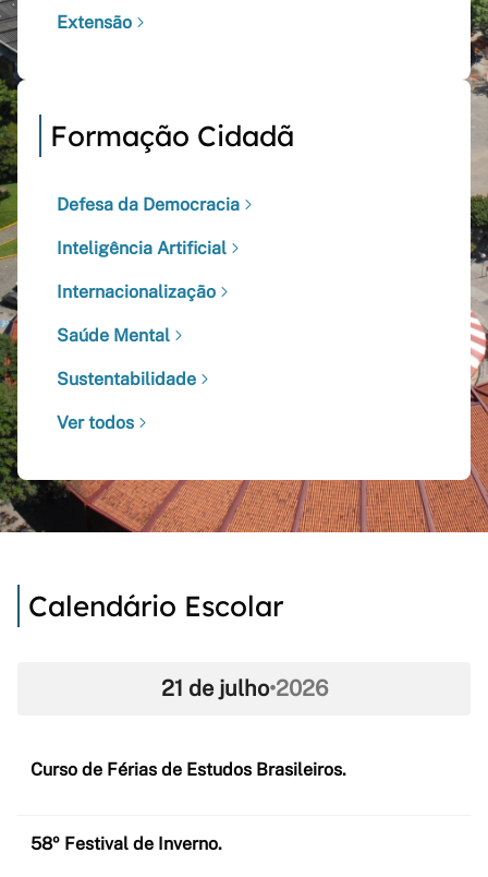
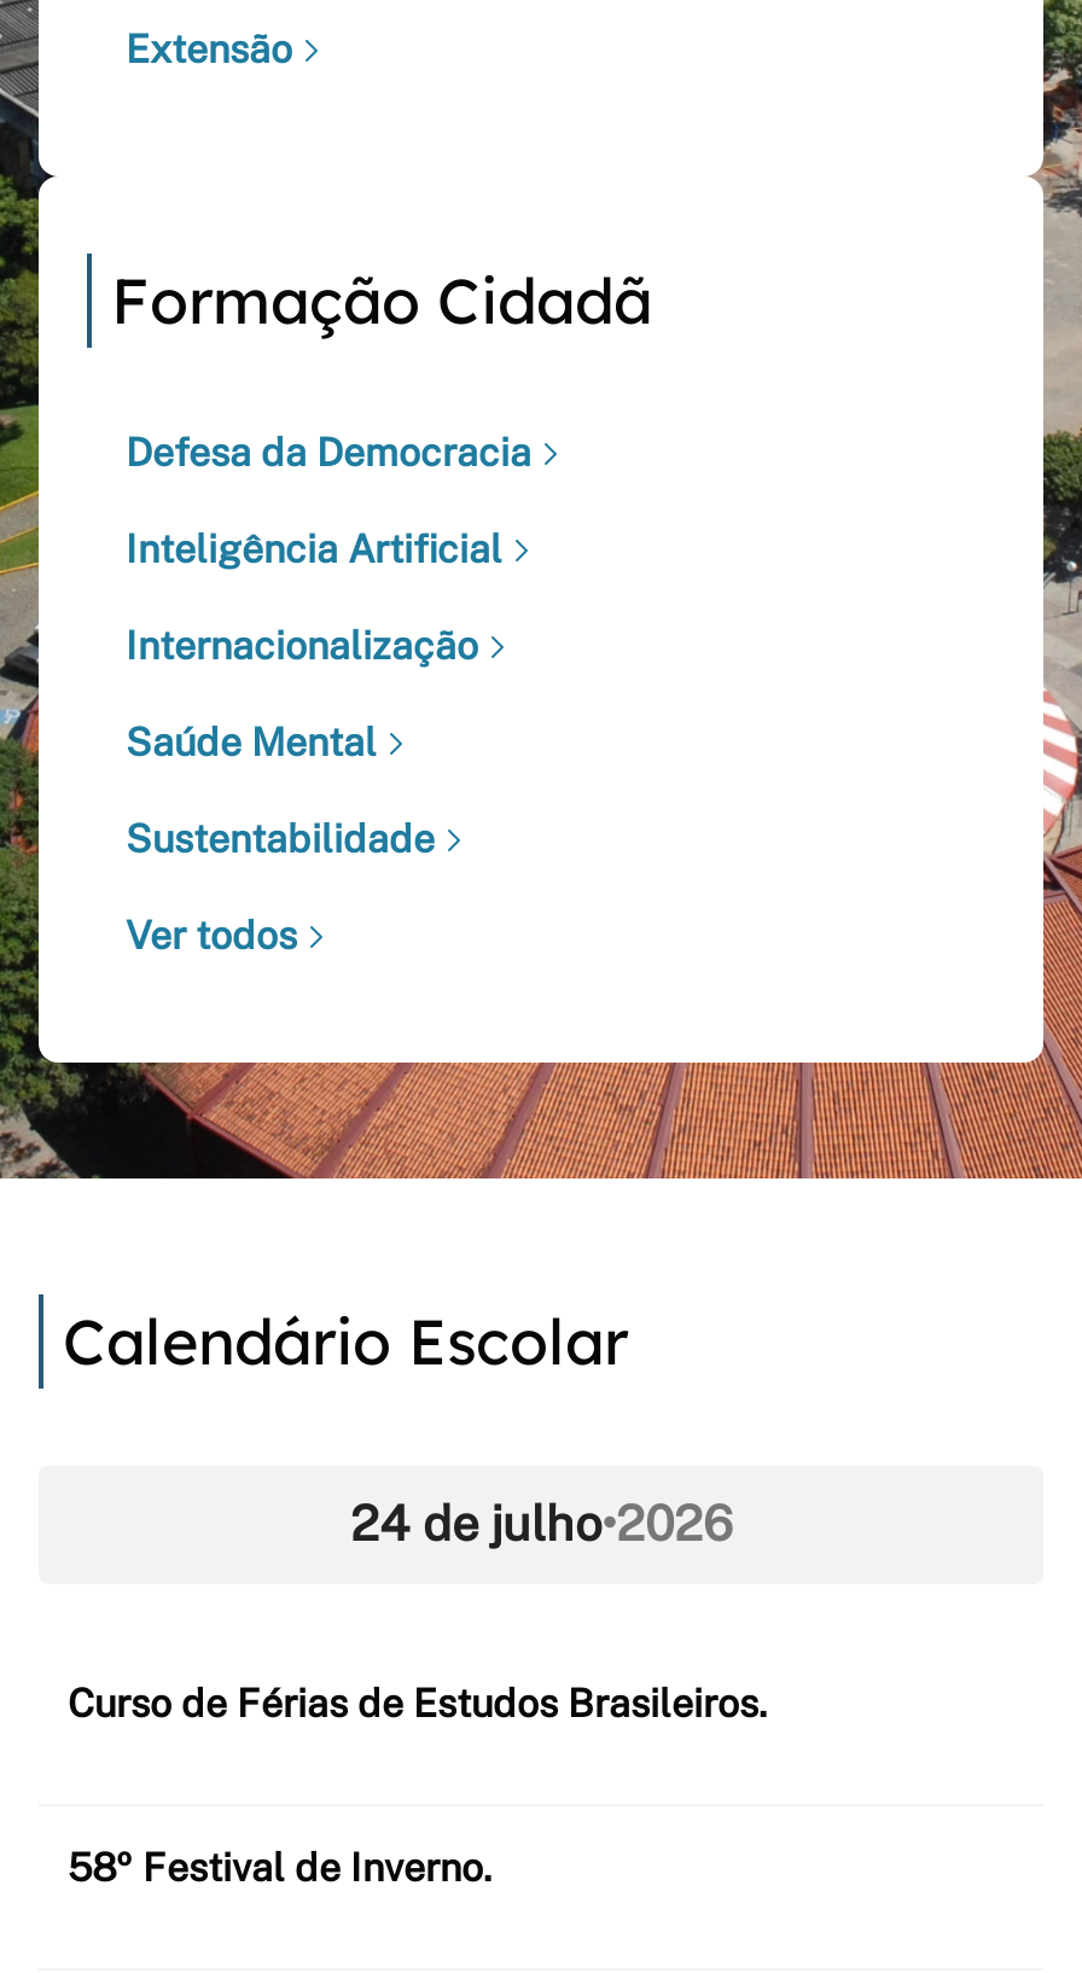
[161,675,327,701] 21 de julho•2026 -> [350,1495,732,1553] 24 de julho•2026

